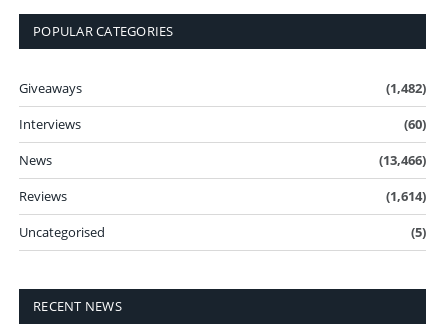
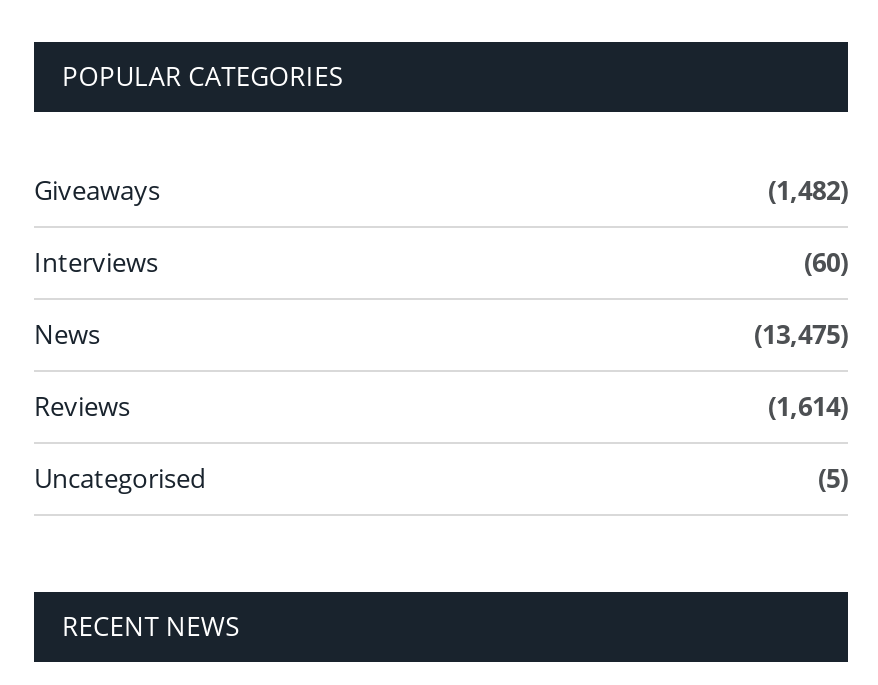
[379,151,426,169] (13,466) -> [754,316,848,352] (13,475)

